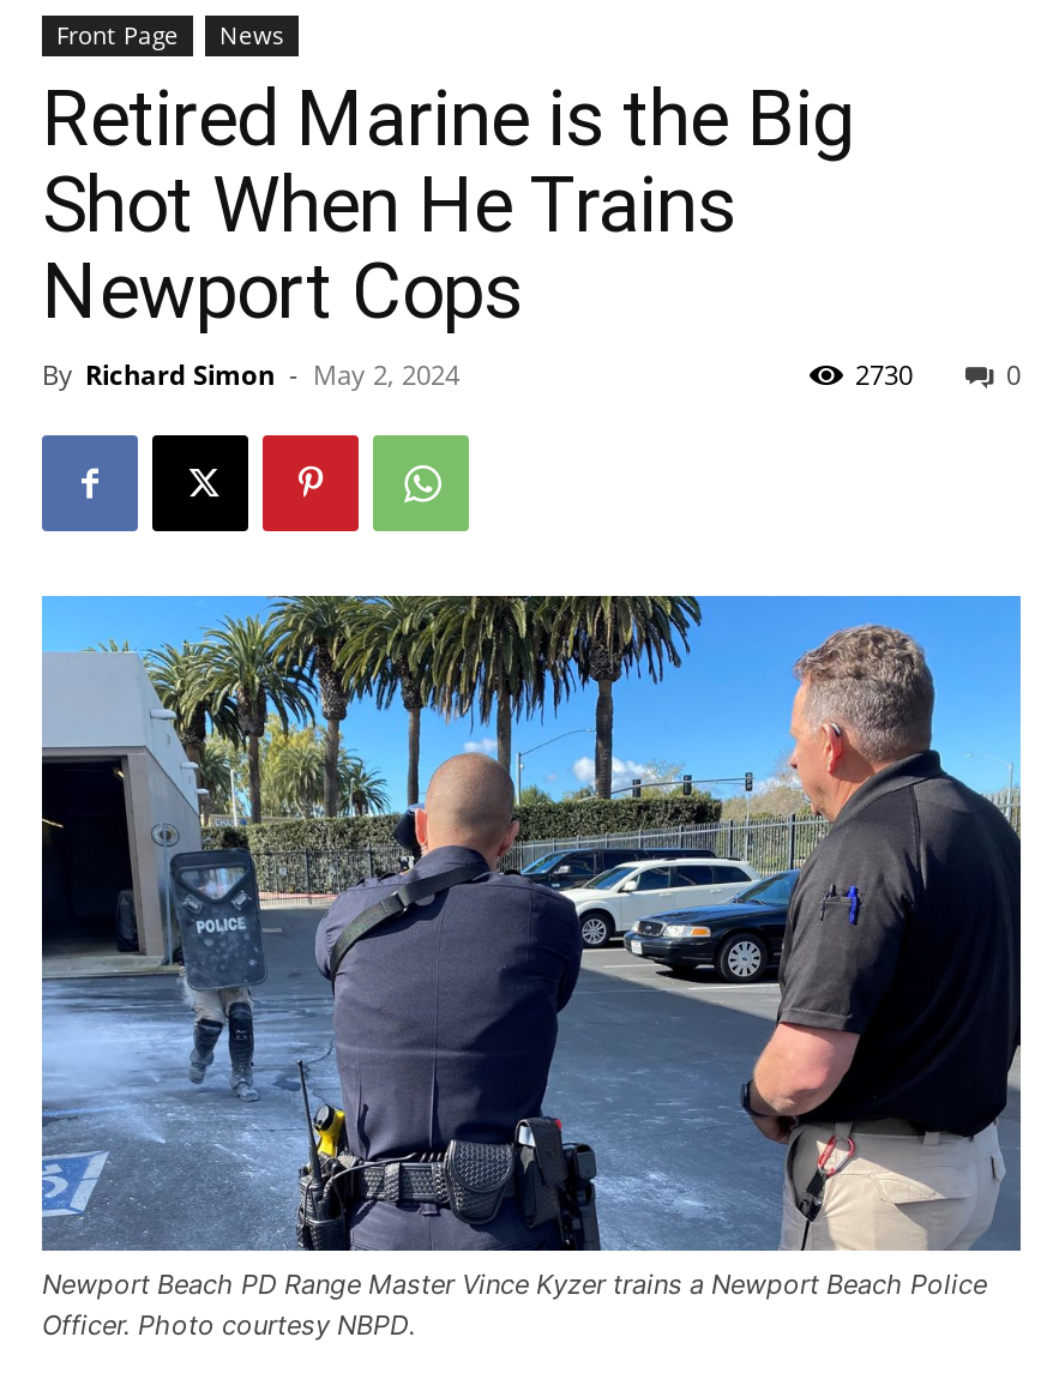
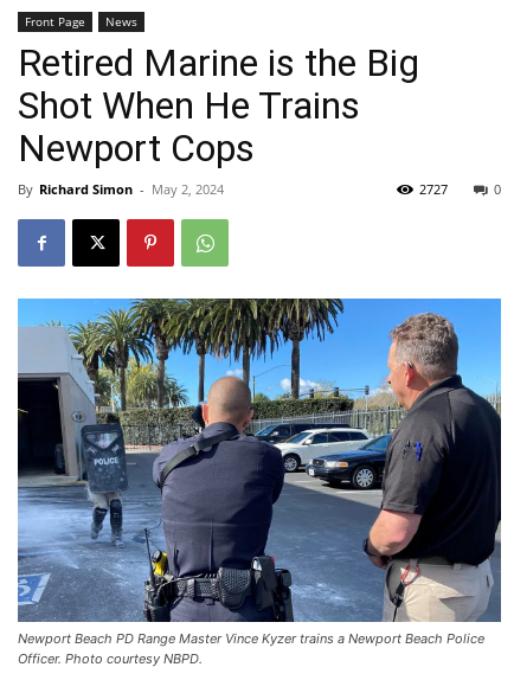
[855,356,913,392] 2730 -> [419,180,448,198] 2727

